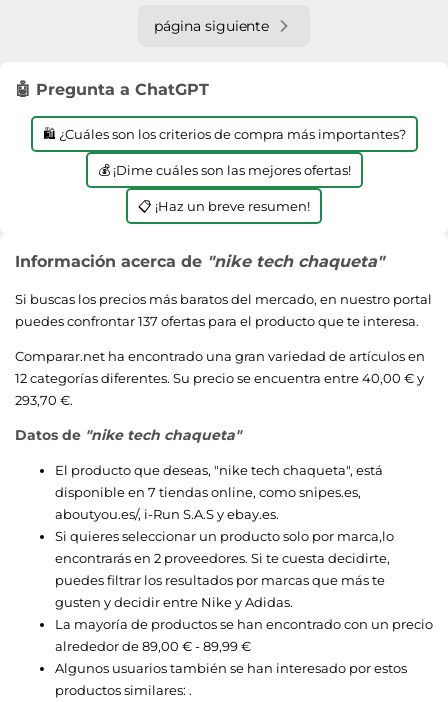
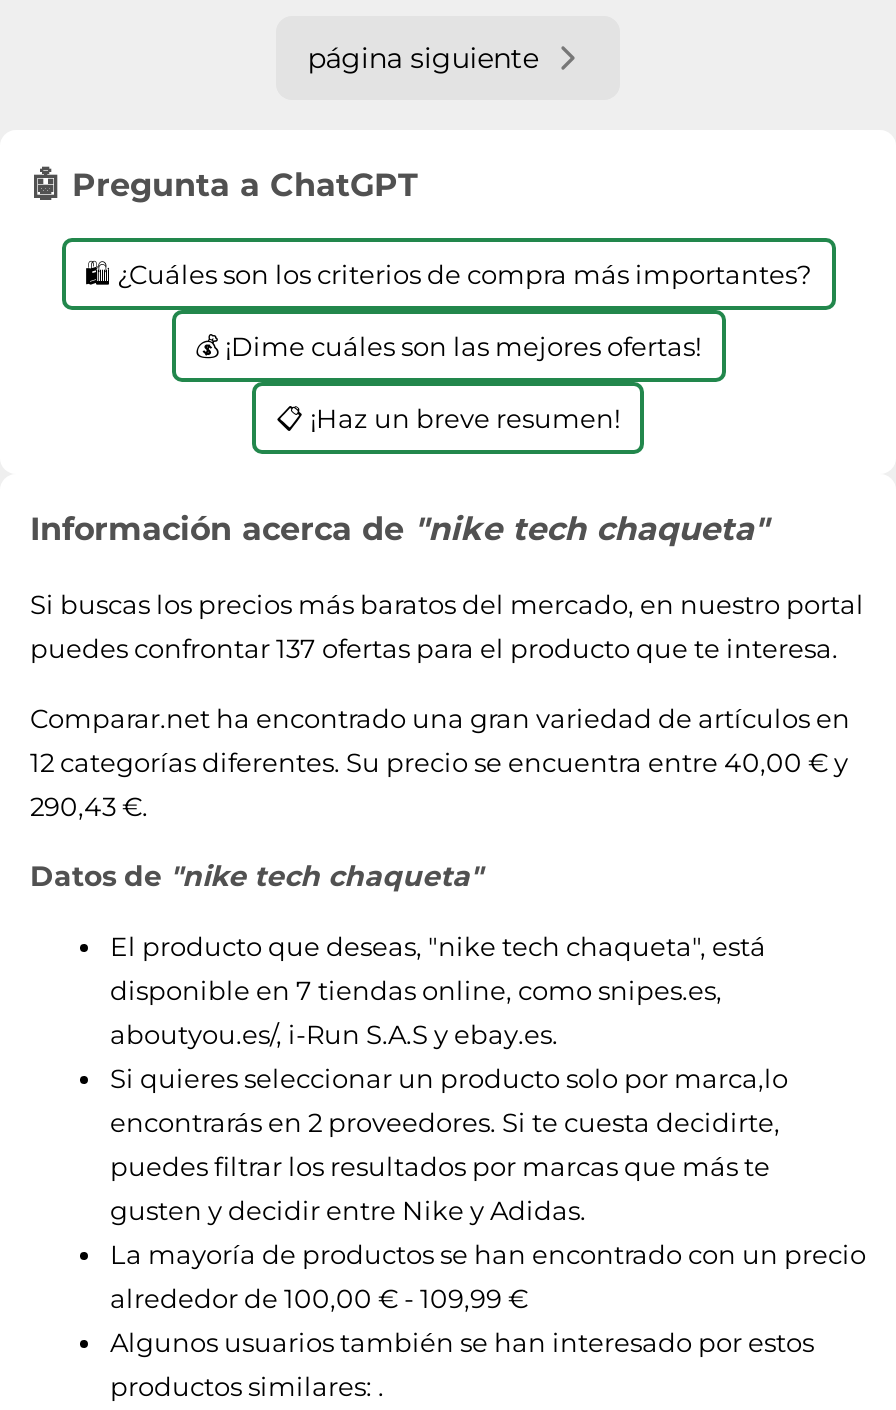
[15,392,73,408] 293,70 €. -> [30,790,148,822] 290,43 €.
[55,638,251,654] alrededor de 89,00 € - 89,99 € -> [110,1282,528,1314] alrededor de 100,00 € - 109,99 €

